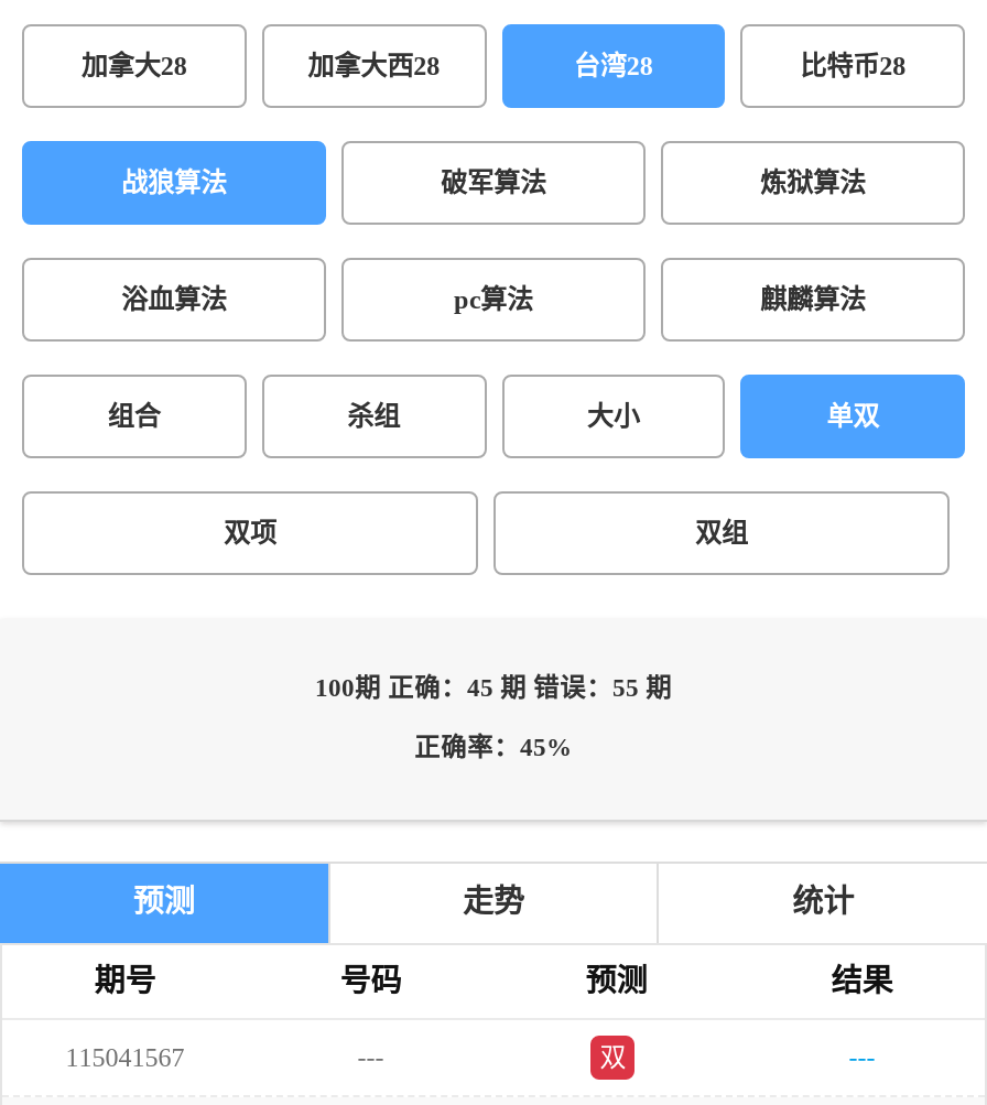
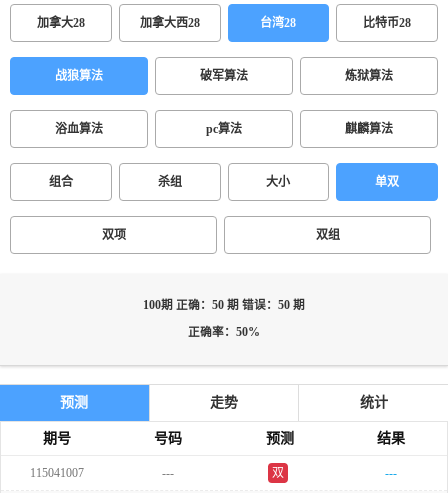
[315,674,672,703] 100期 正确：45 期 错误：55 期 -> [143,299,305,312] 100期 正确：50 期 错误：50 期
[414,734,573,762] 正确率：45% -> [188,326,260,339] 正确率：50%
[66,1042,185,1073] 115041567 -> [30,466,84,480] 115041007

